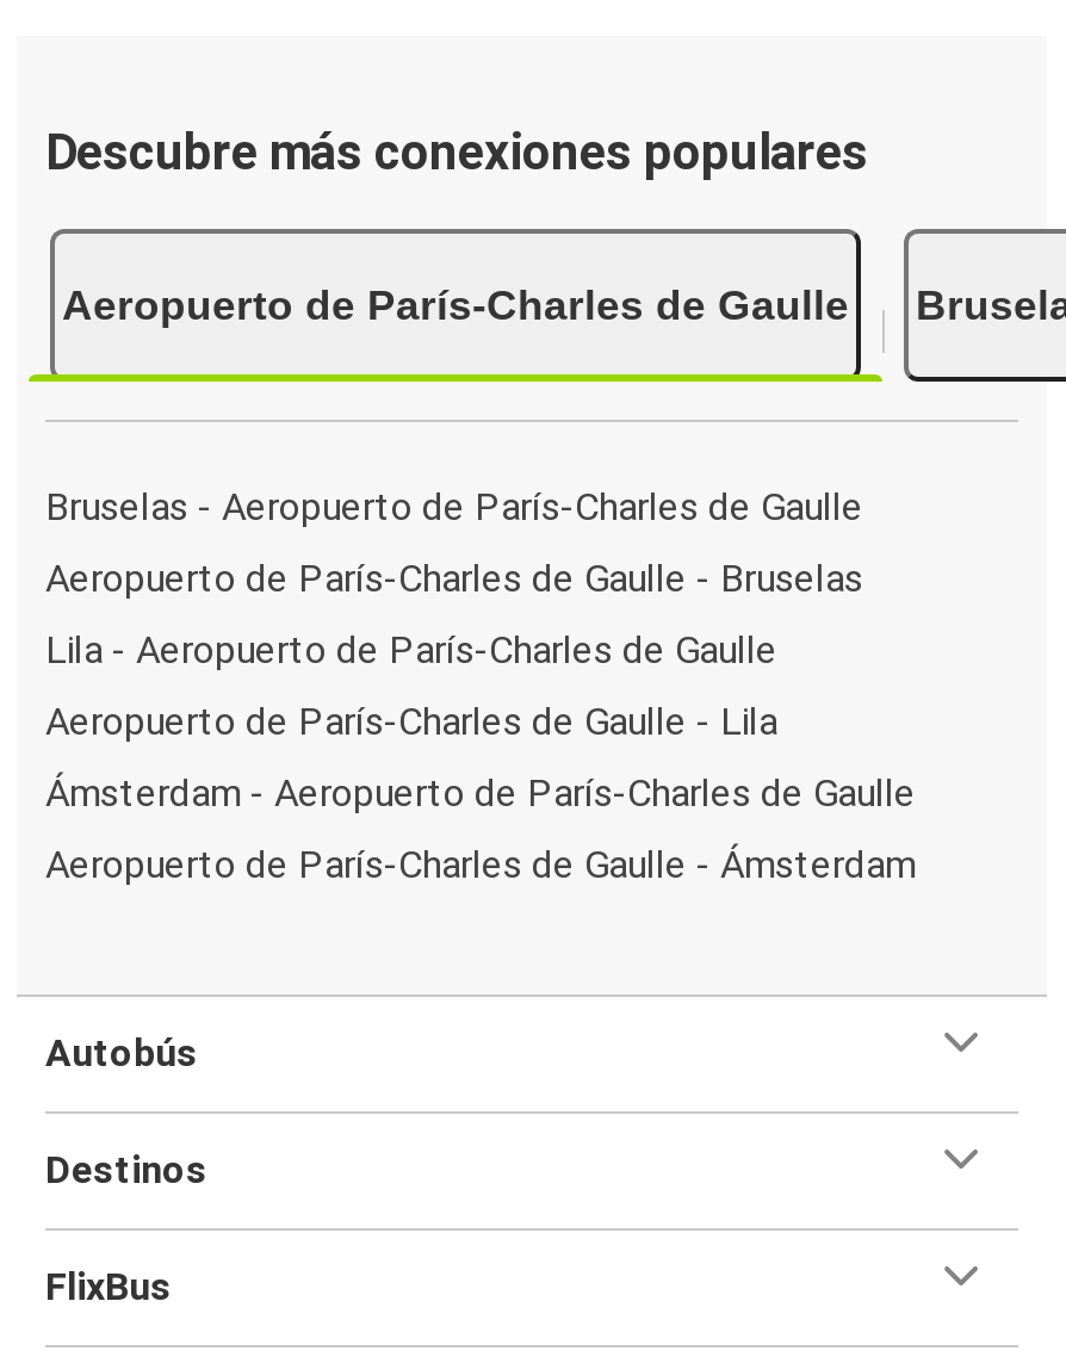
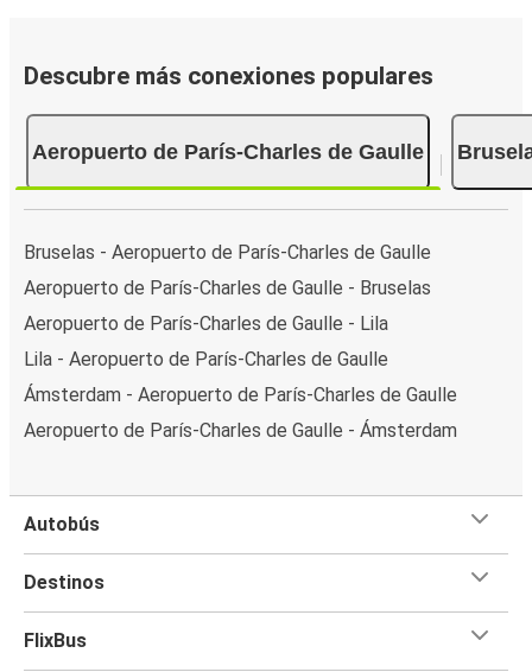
moved [45,626,777,671] -> [24,347,388,370]: Lila - Aeropuerto de París-Charles de Gaulle
moved [45,698,777,743] -> [24,312,388,334]: Aeropuerto de París-Charles de Gaulle - Lila

